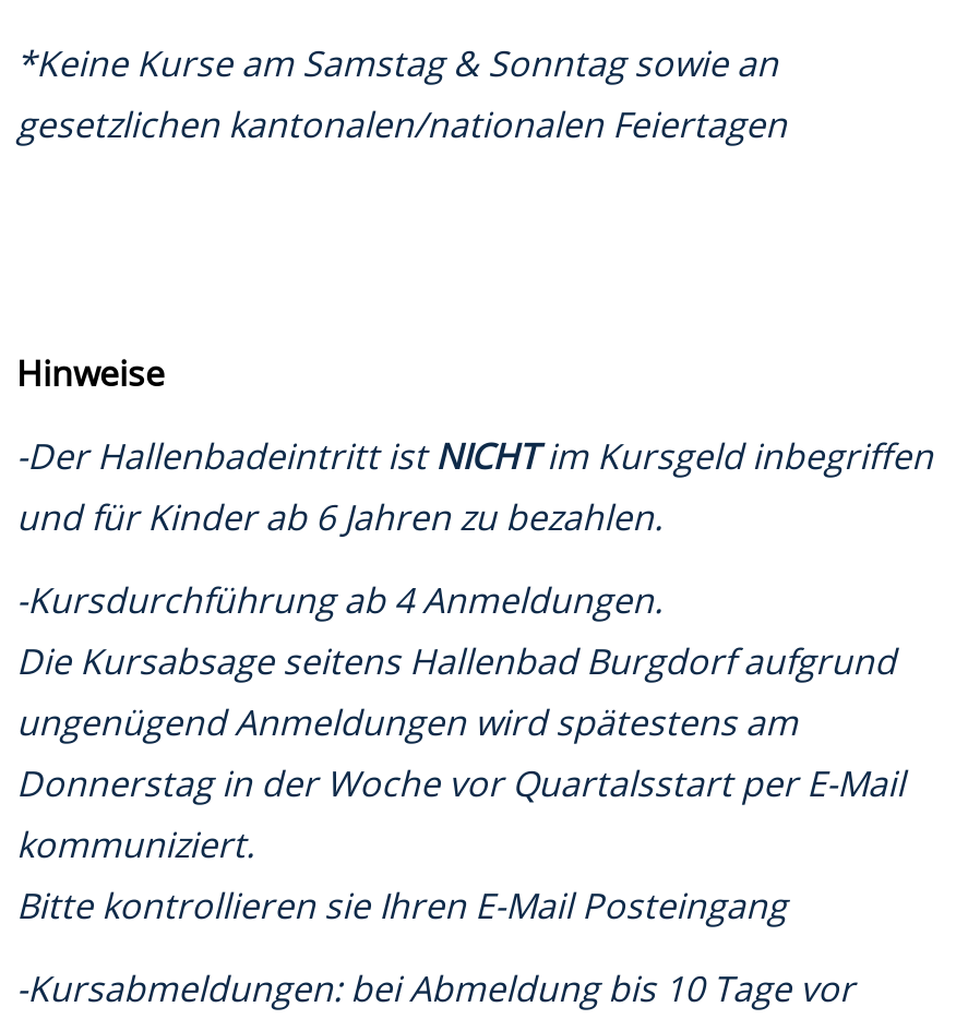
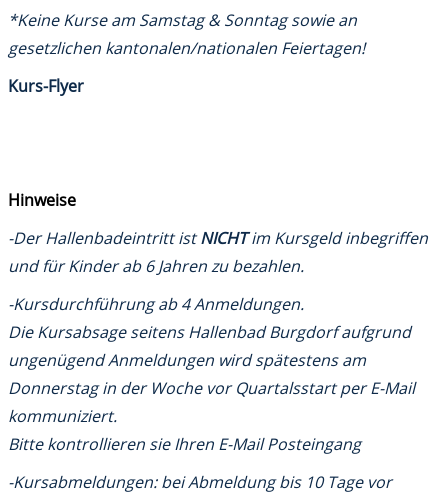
[16,100,787,148] gesetzlichen kantonalen/nationalen Feiertagen -> [8,37,365,97] gesetzlichen kantonalen/nationalen Feiertagen! | Kurs-Flyer

